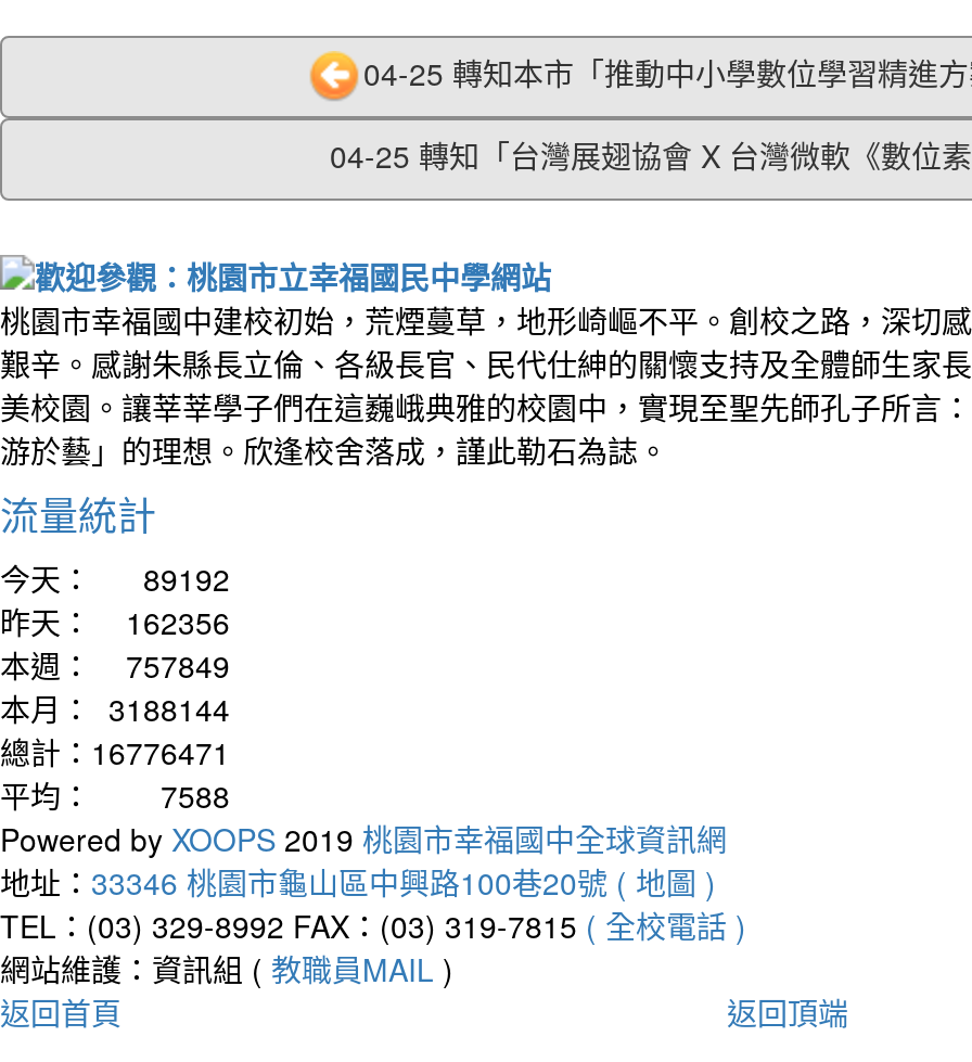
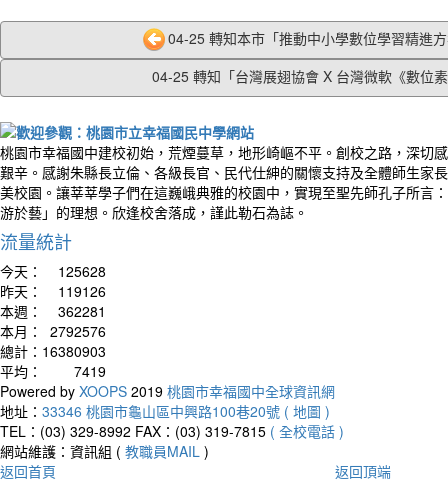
[0,555,230,599] 今天： 89192 -> [0,260,106,280] 今天： 125628
[0,599,230,642] 昨天： 162356 -> [0,280,106,300] 昨天： 119126
[0,642,230,686] 本週： 757849 -> [0,300,106,320] 本週： 362281
[0,686,230,729] 本月： 3188144 -> [0,320,106,340] 本月： 2792576
[0,729,230,772] 總計：16776471 -> [0,340,106,360] 總計：16380903
[0,772,230,816] 平均： 7588 -> [0,360,106,380] 平均： 7419

